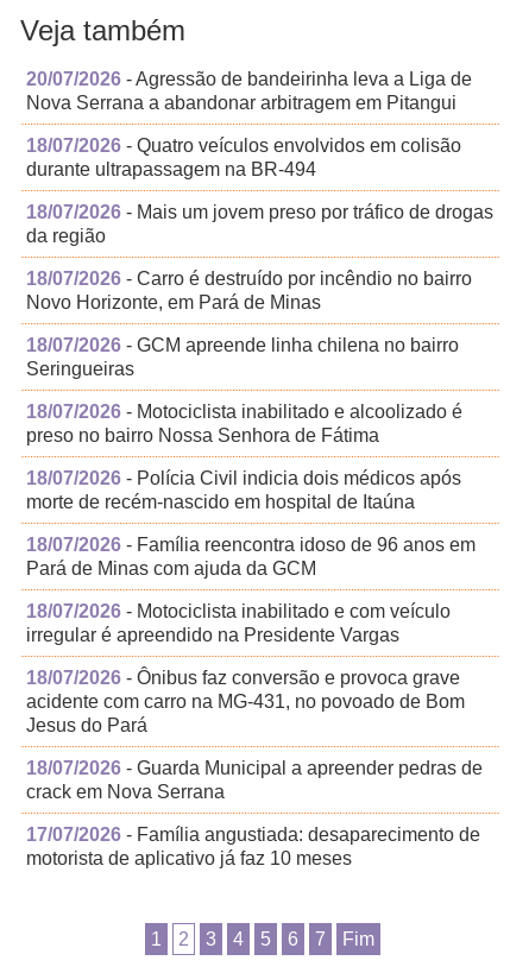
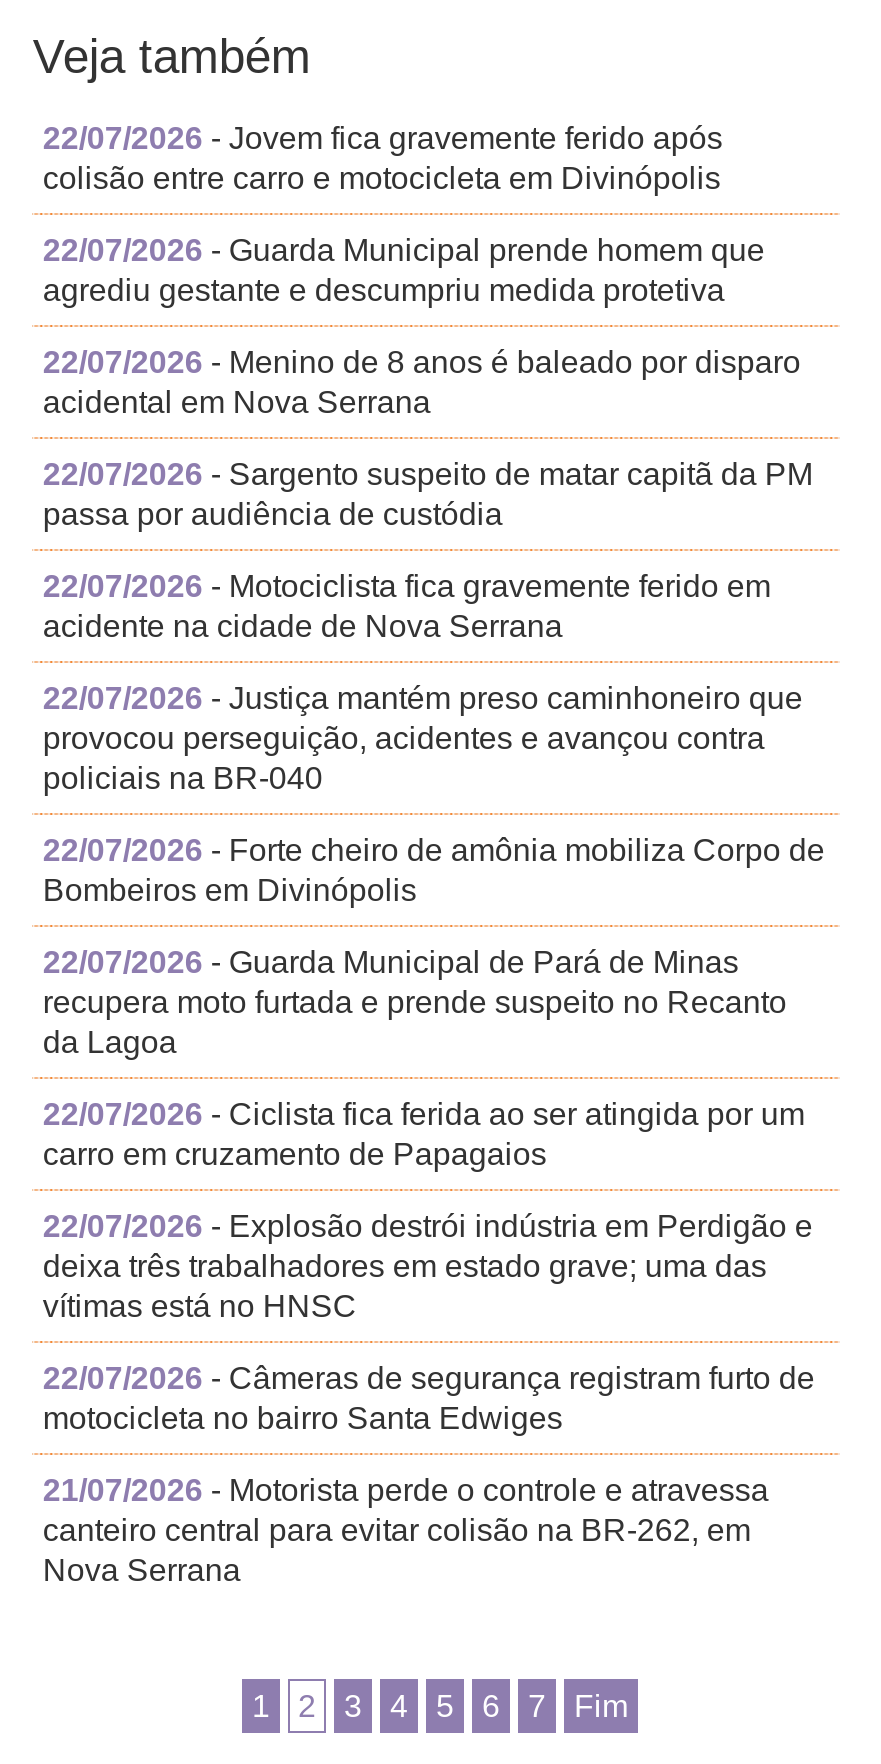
[27,69,472,113] 20/07/2026 - Agressão de bandeirinha leva a Liga de | Nova Serrana a abandonar arbitragem em Pitangui -> [43,121,723,195] 22/07/2026 - Jovem fica gravemente ferido após | colisão entre carro e motocicleta em Divinópolis
[27,136,462,180] 18/07/2026 - Quatro veículos envolvidos em colisão | durante ultrapassagem na BR-494 -> [43,233,765,307] 22/07/2026 - Guarda Municipal prende homem que | agrediu gestante e descumpriu medida protetiva
[27,202,494,246] 18/07/2026 - Mais um jovem preso por tráfico de drogas | da região -> [43,345,801,419] 22/07/2026 - Menino de 8 anos é baleado por disparo | acidental em Nova Serrana
[27,269,472,313] 18/07/2026 - Carro é destruído por incêndio no bairro | Novo Horizonte, em Pará de Minas -> [43,457,813,531] 22/07/2026 - Sargento suspeito de matar capitã da PM | passa por audiência de custódia
[27,335,459,379] 18/07/2026 - GCM apreende linha chilena no bairro | Seringueiras -> [43,569,771,643] 22/07/2026 - Motociclista fica gravemente ferido em | acidente na cidade de Nova Serrana
[27,402,463,446] 18/07/2026 - Motociclista inabilitado e alcoolizado é | preso no bairro Nossa Senhora de Fátima -> [43,681,803,795] 22/07/2026 - Justiça mantém preso caminhoneiro que | provocou perseguição, acidentes e avançou contra | policiais na BR-040
[27,468,462,512] 18/07/2026 - Polícia Civil indicia dois médicos após | morte de recém-nascido em hospital de Itaúna -> [43,833,825,907] 22/07/2026 - Forte cheiro de amônia mobiliza Corpo de | Bombeiros em Divinópolis
[27,535,476,579] 18/07/2026 - Família reencontra idoso de 96 anos em | Pará de Minas com ajuda da GCM -> [43,945,787,1059] 22/07/2026 - Guarda Municipal de Pará de Minas | recupera moto furtada e prende suspeito no Recanto | da Lagoa
[27,601,451,645] 18/07/2026 - Motociclista inabilitado e com veículo | irregular é apreendido na Presidente Vargas -> [43,1097,805,1171] 22/07/2026 - Ciclista fica ferida ao ser atingida por um | carro em cruzamento de Papagaios
[27,668,465,735] 18/07/2026 - Ônibus faz conversão e provoca grave | acidente com carro na MG-431, no povoado de Bom | Jesus do Pará -> [43,1209,813,1323] 22/07/2026 - Explosão destrói indústria em Perdigão e | deixa três trabalhadores em estado grave; uma das | vítimas está no HNSC
[27,758,483,802] 18/07/2026 - Guarda Municipal a apreender pedras de | crack em Nova Serrana -> [43,1361,815,1435] 22/07/2026 - Câmeras de segurança registram furto de | motocicleta no bairro Santa Edwiges
[27,825,481,869] 17/07/2026 - Família angustiada: desaparecimento de | motorista de aplicativo já faz 10 meses -> [43,1473,769,1587] 21/07/2026 - Motorista perde o controle e atravessa | canteiro central para evitar colisão na BR-262, em | Nova Serrana

